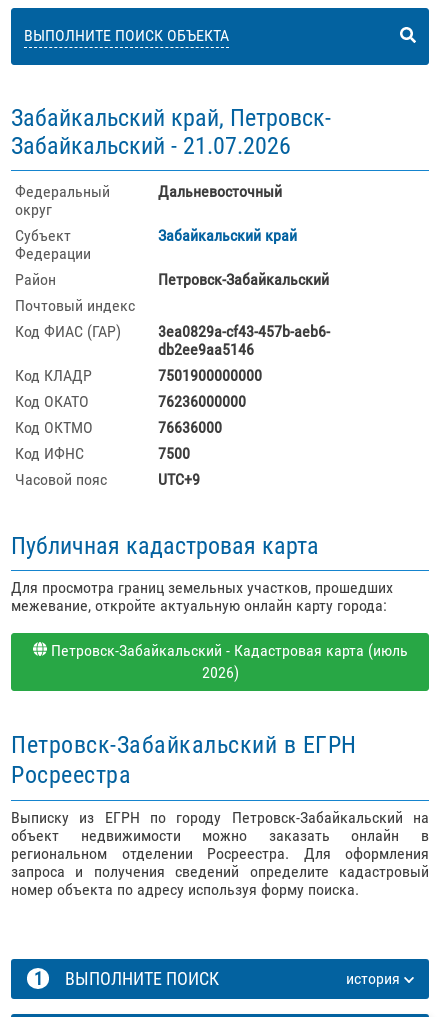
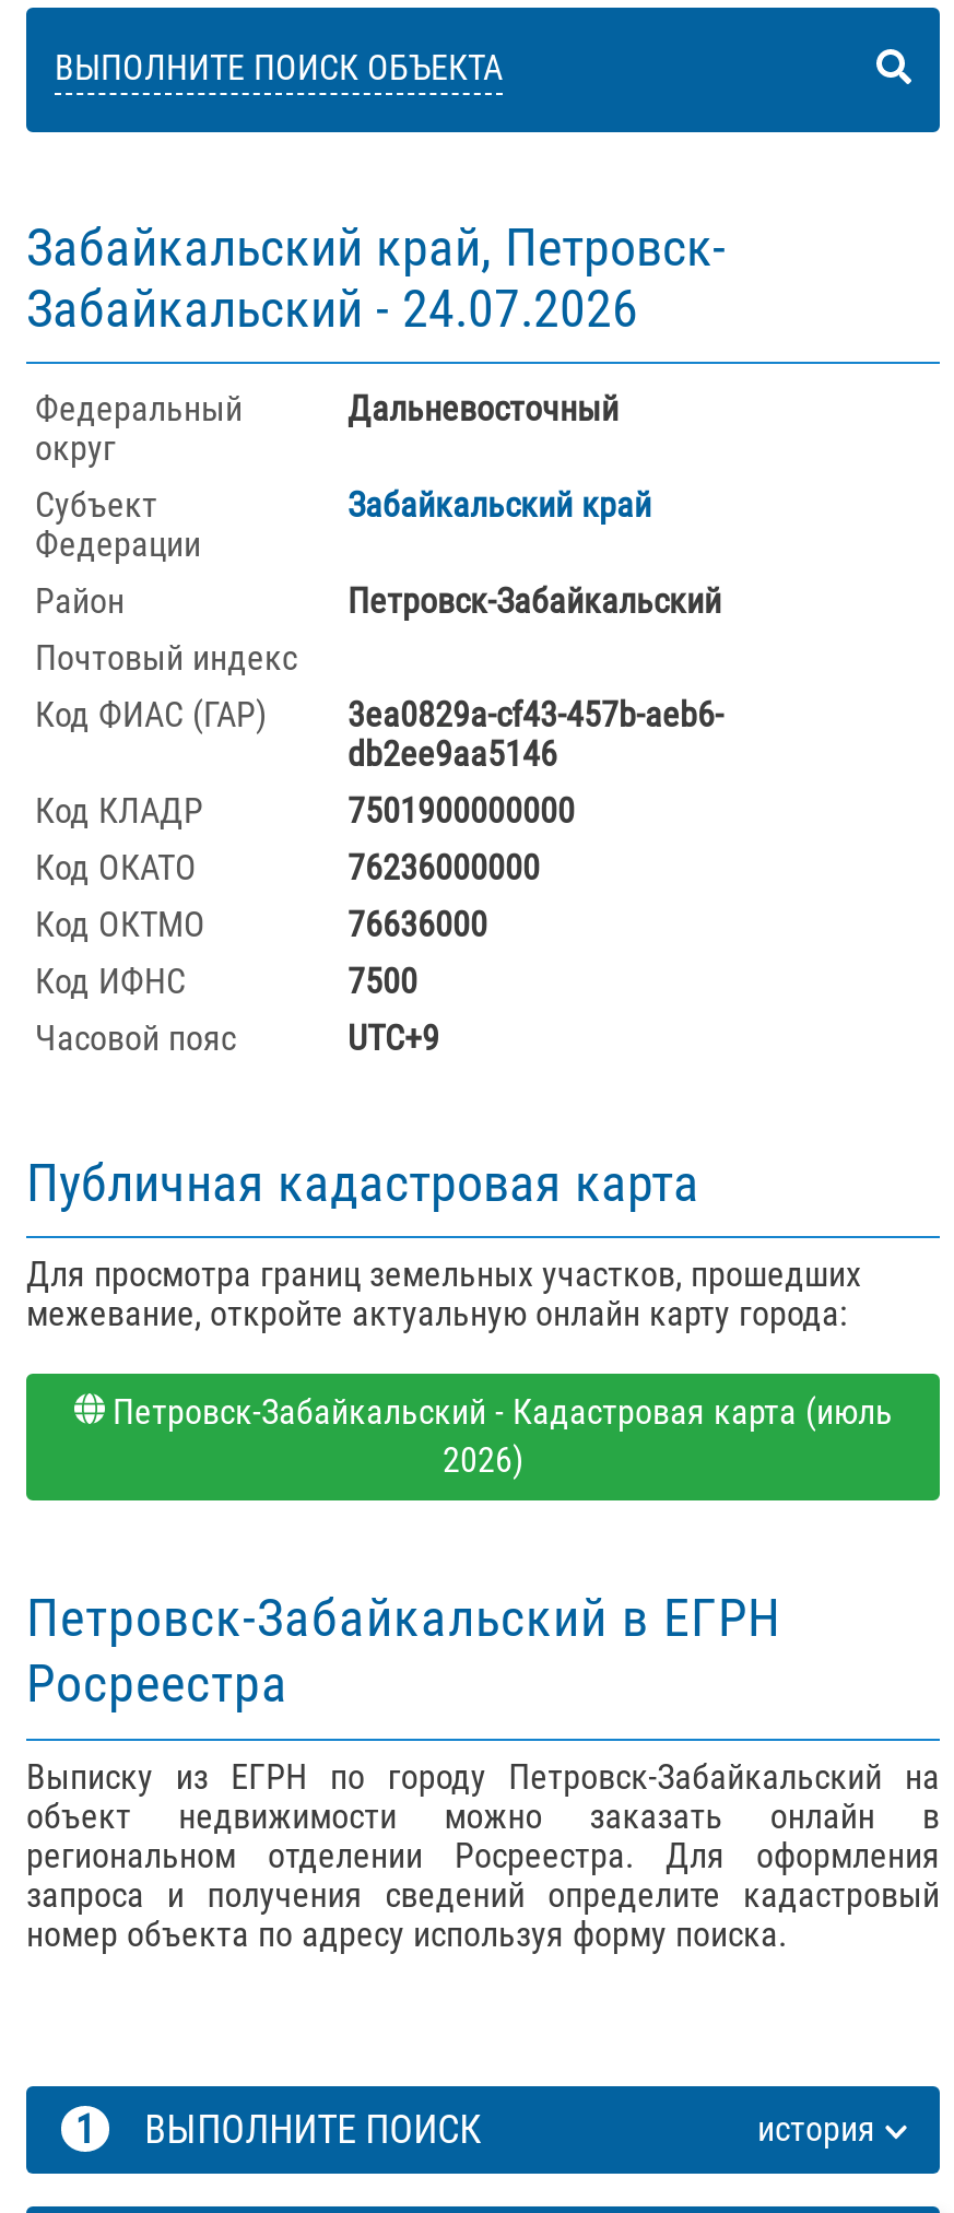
[11,132,291,160] Забайкальский - 21.07.2026 -> [26,279,638,340] Забайкальский - 24.07.2026

